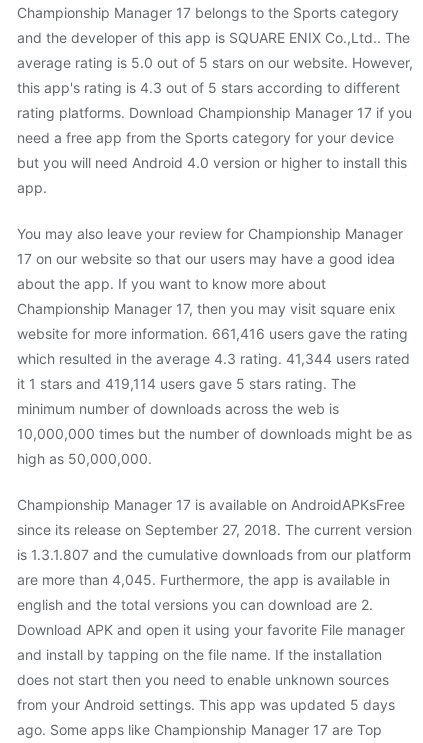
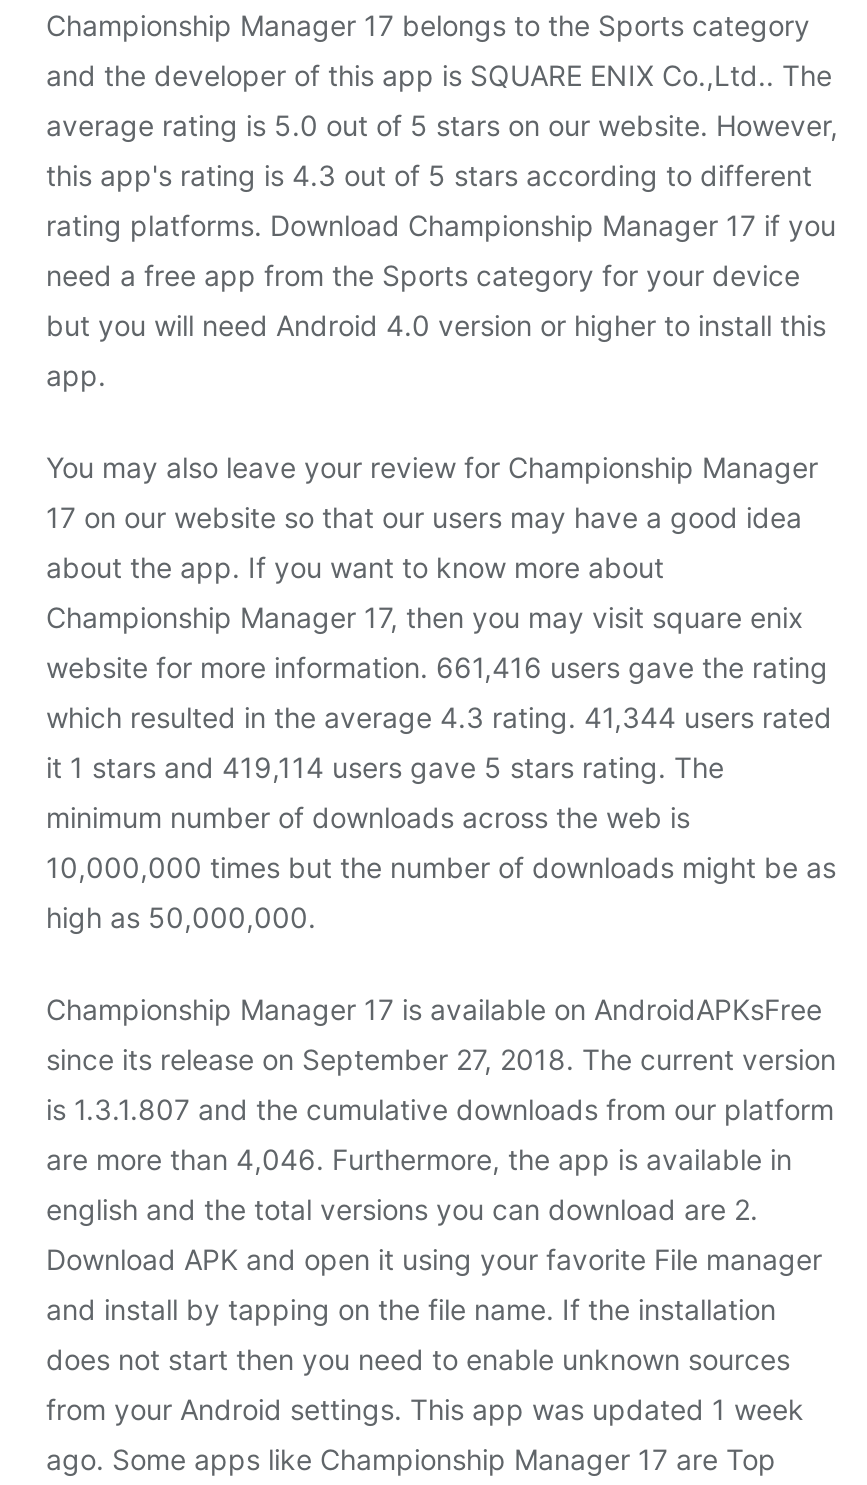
[17,571,390,588] are more than 4,045. Furthermore, the app is available in -> [46,1142,792,1176] are more than 4,046. Furthermore, the app is available in
[17,696,395,713] from your Android settings. This app was updated 5 days -> [46,1392,804,1426] from your Android settings. This app was updated 1 week

